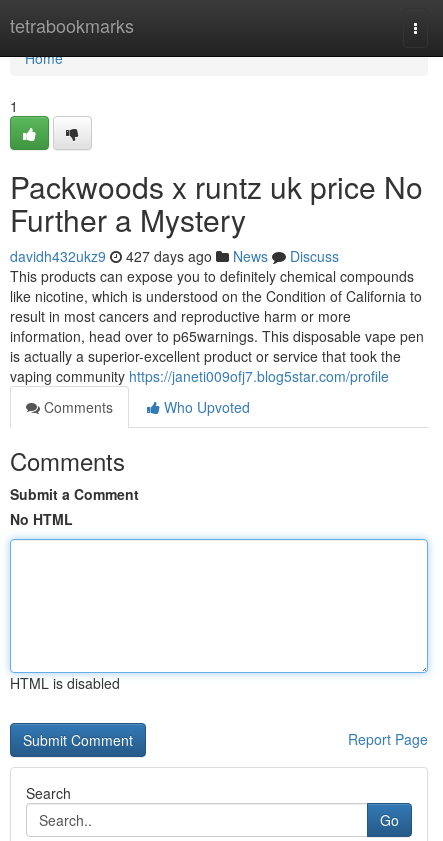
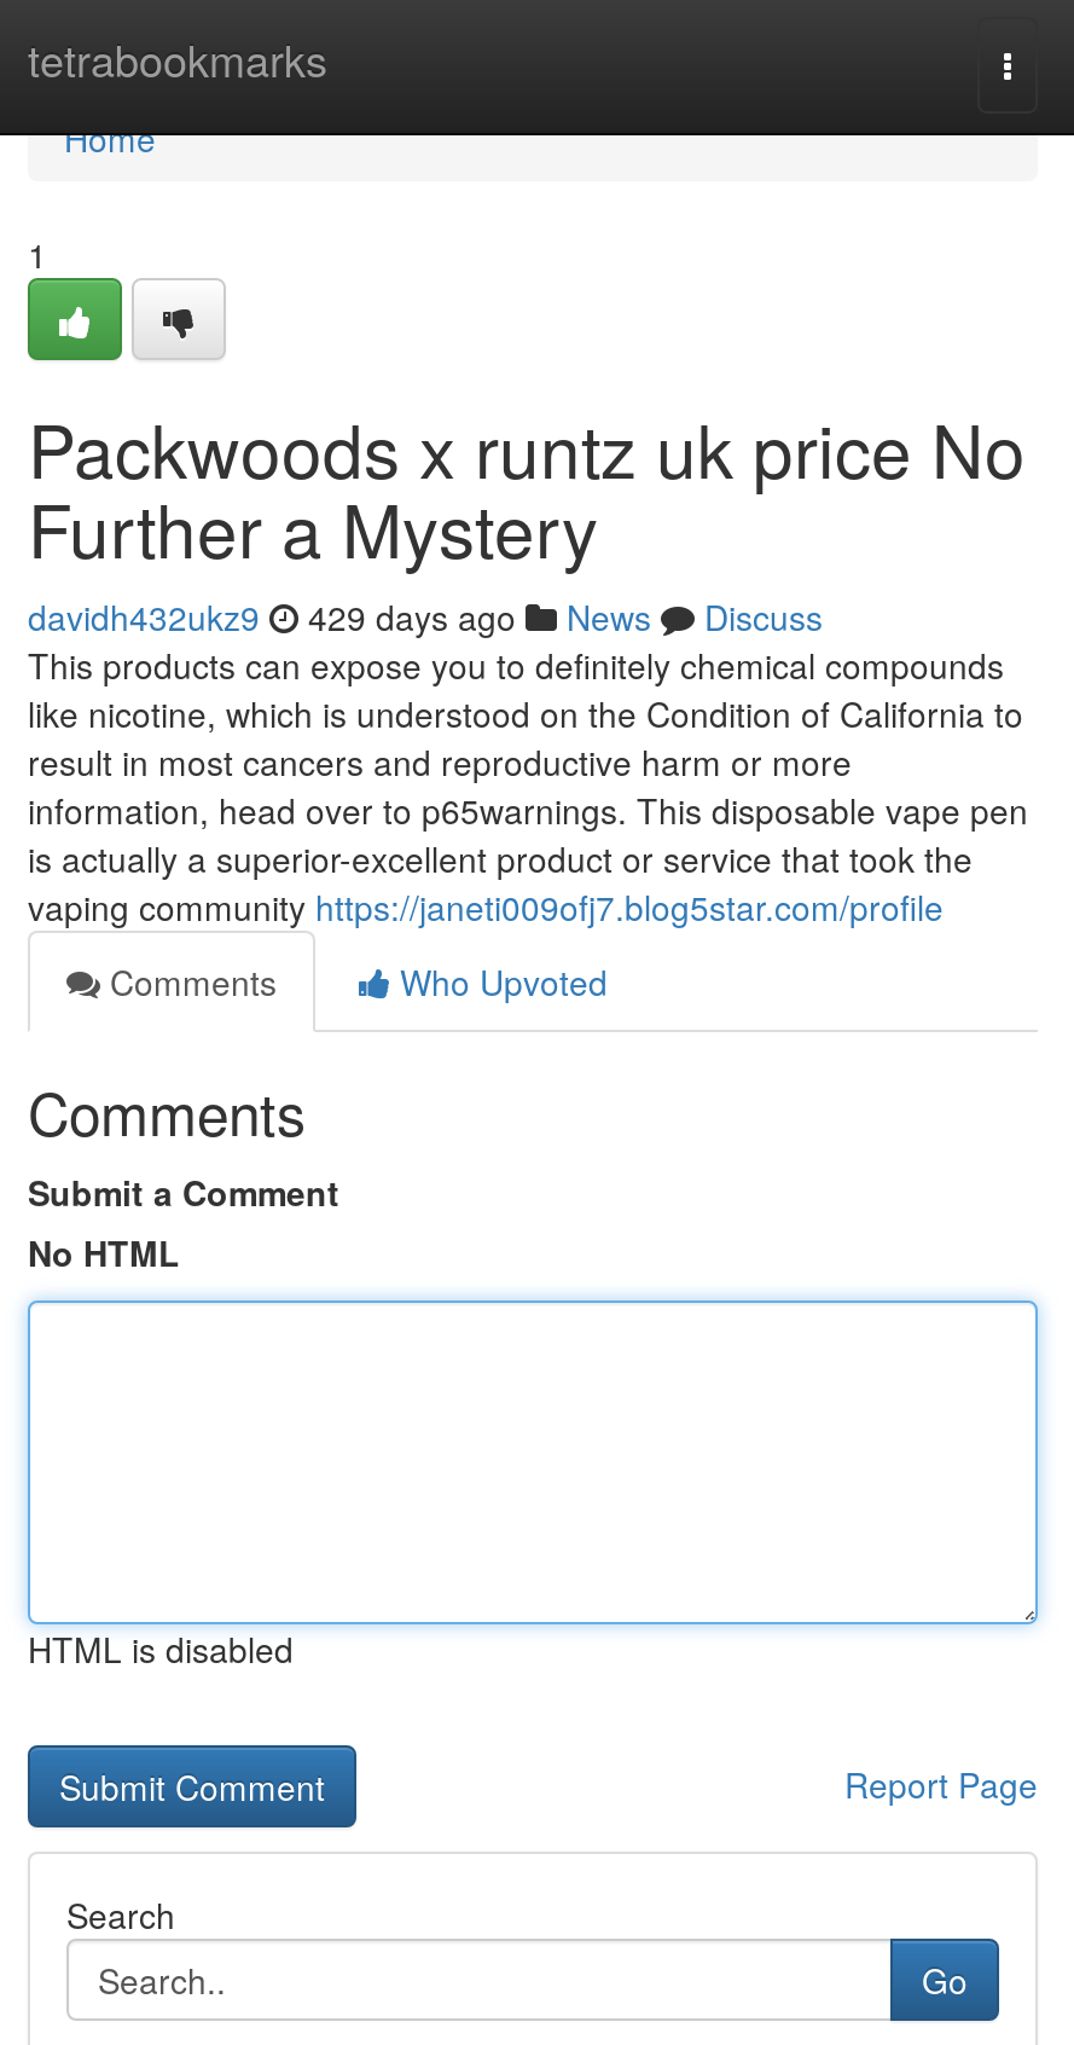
[10,246,339,266] davidh432ukz9 427 days ago News Discuss -> [28,592,823,641] davidh432ukz9 429 days ago News Discuss

